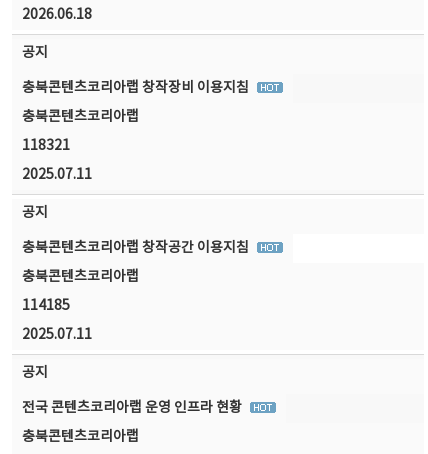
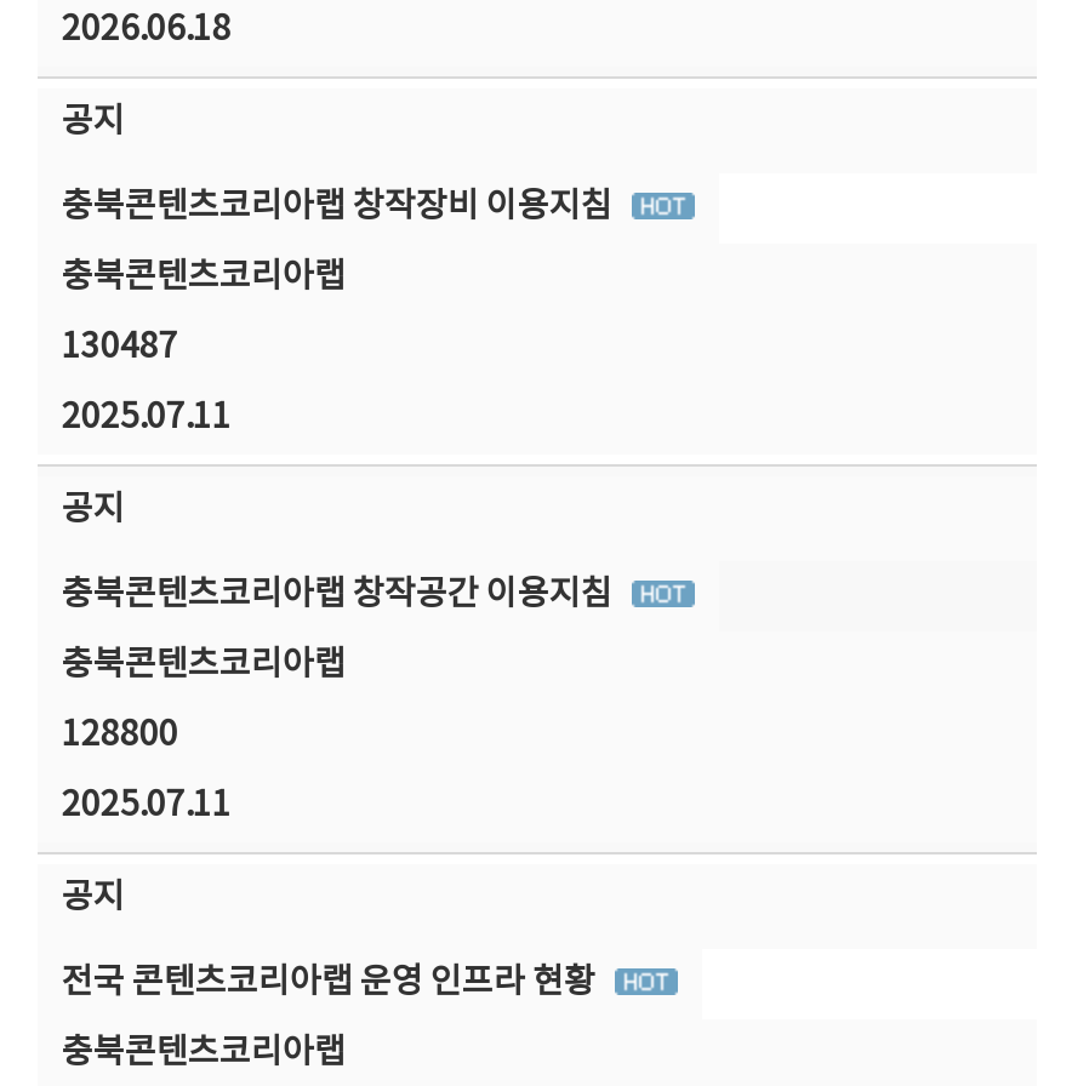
[22,138,70,154] 118321 -> [62,328,178,367] 130487
[22,298,70,314] 114185 -> [62,716,178,755] 128800

